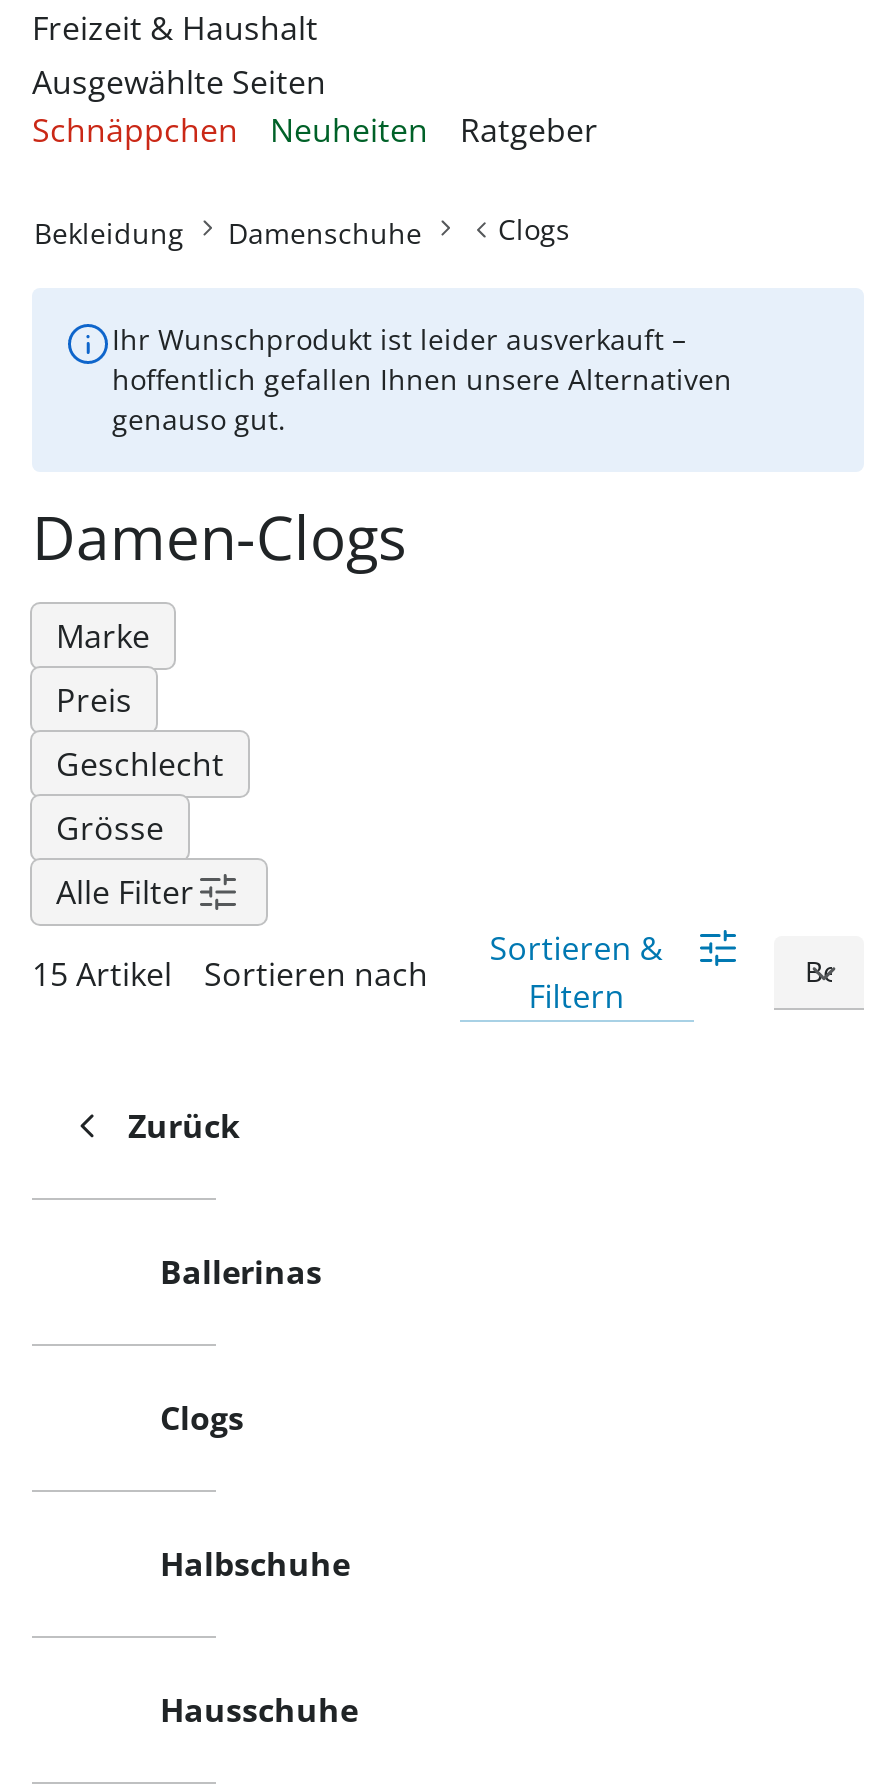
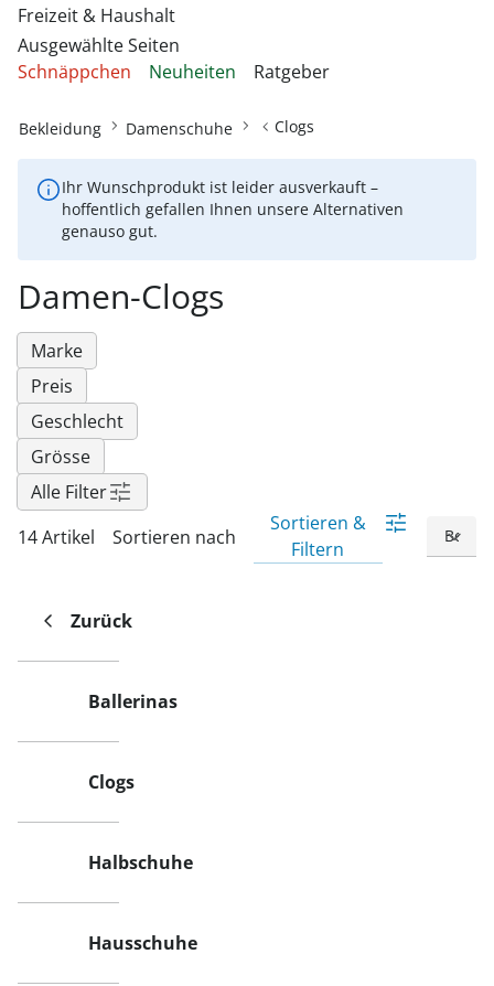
[32,951,428,995] 15 Artikel Sortieren nach -> [18,524,236,549] 14 Artikel Sortieren nach

